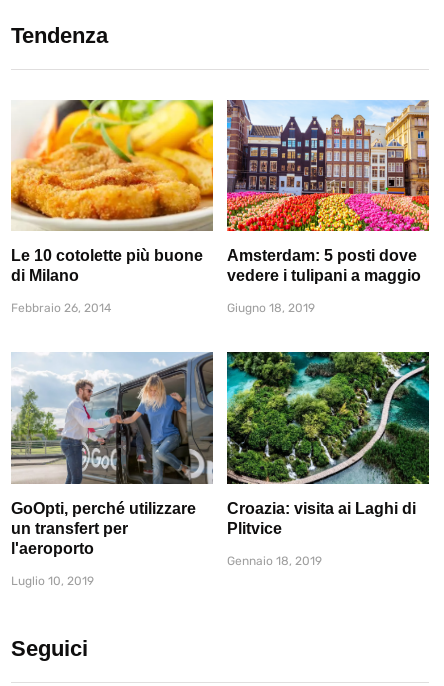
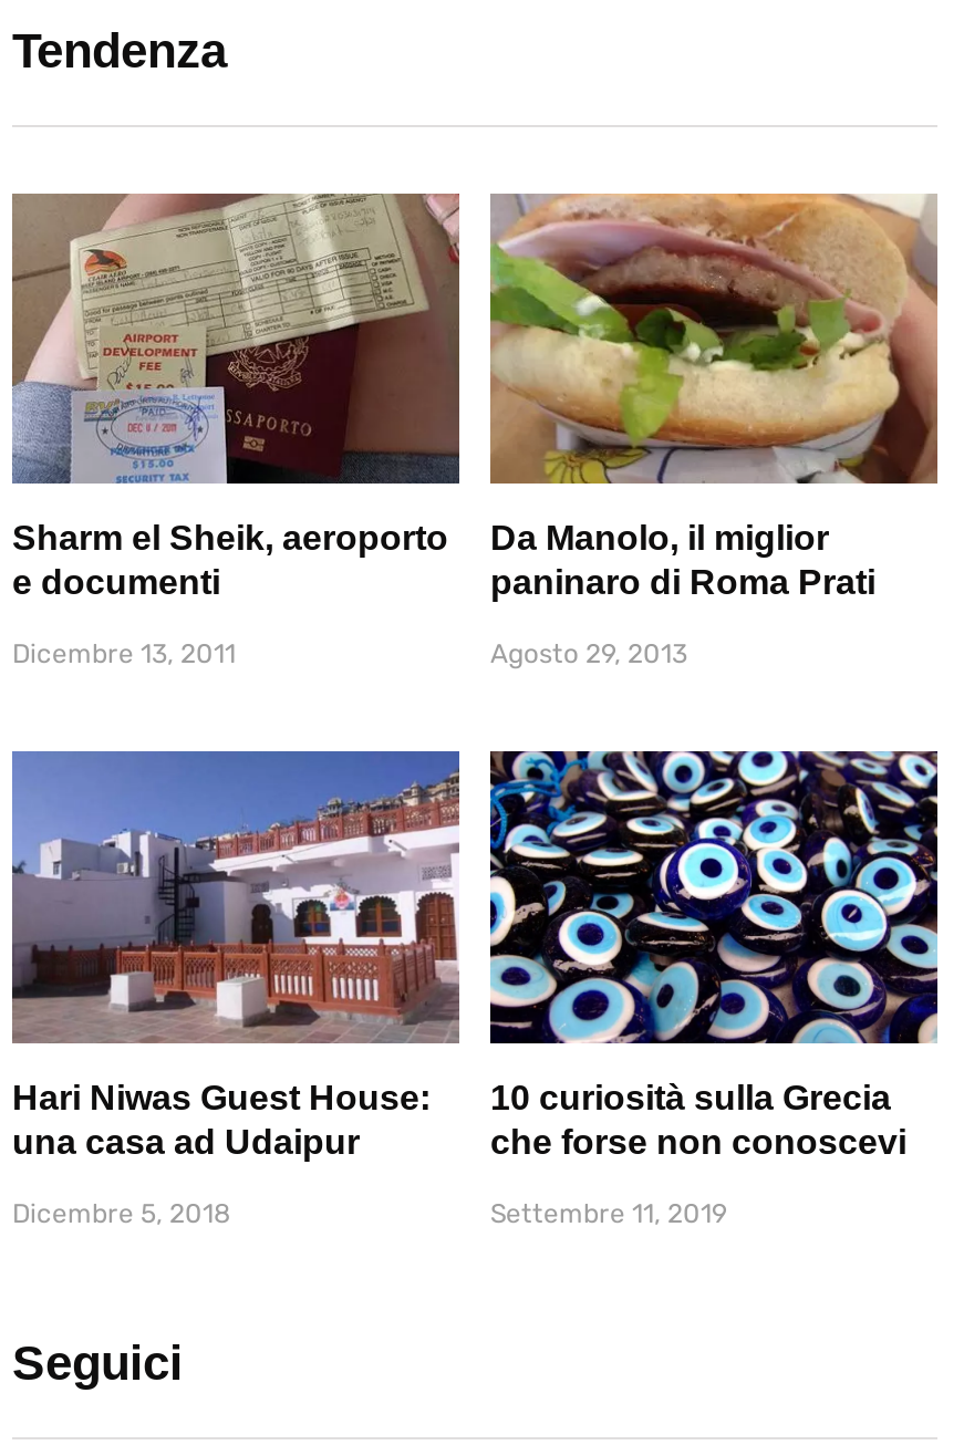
[10,99,214,284] [image] | Le 10 cotolette più buone | di Milano -> [10,191,462,602] [image] | Sharm el Sheik, aeroporto | e documenti
[226,100,430,284] [image] | Amsterdam: 5 posti dove | vedere i tulipani a maggio -> [488,191,940,602] [image] | Da Manolo, il miglior | paninaro di Roma Prati
[11,301,111,315] Febbraio 26, 2014 -> [12,640,236,670] Dicembre 13, 2011
[227,301,315,315] Giugno 18, 2019 -> [490,640,687,670] Agosto 29, 2013
[11,352,214,557] [image] | GoOpti, perché utilizzare | un transfert per | l'aeroporto -> [10,751,459,1160] [image] | Hari Niwas Guest House: | una casa ad Udaipur
[226,351,430,537] [image] | Croazia: visita ai Laghi di | Plitvice -> [488,749,940,1160] [image] | 10 curiosità sulla Grecia | che forse non conoscevi
[227,554,322,568] Gennaio 18, 2019 -> [490,1198,727,1229] Settembre 11, 2019
[11,574,94,588] Luglio 10, 2019 -> [12,1198,231,1229] Dicembre 5, 2018

